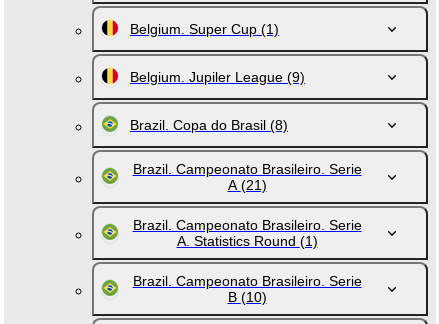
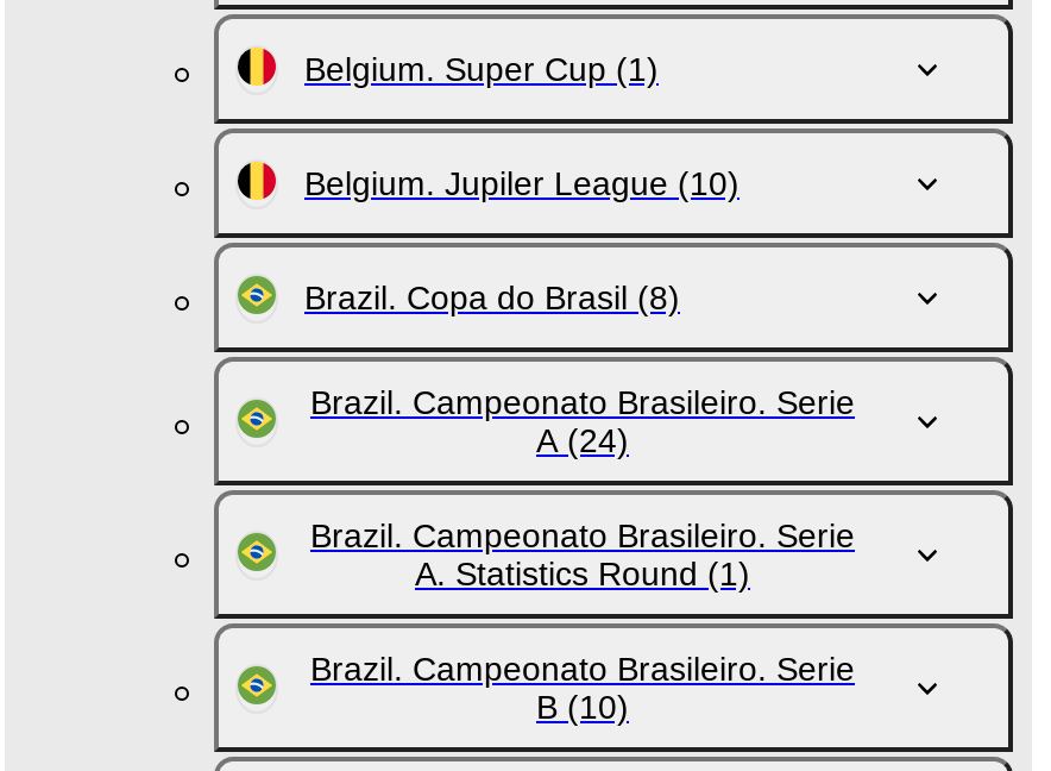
[130,69,305,85] Belgium. Jupiler League (9) -> [304,164,740,202] Belgium. Jupiler League (10)
[227,177,266,193] A (21) -> [536,421,629,459] A (24)

